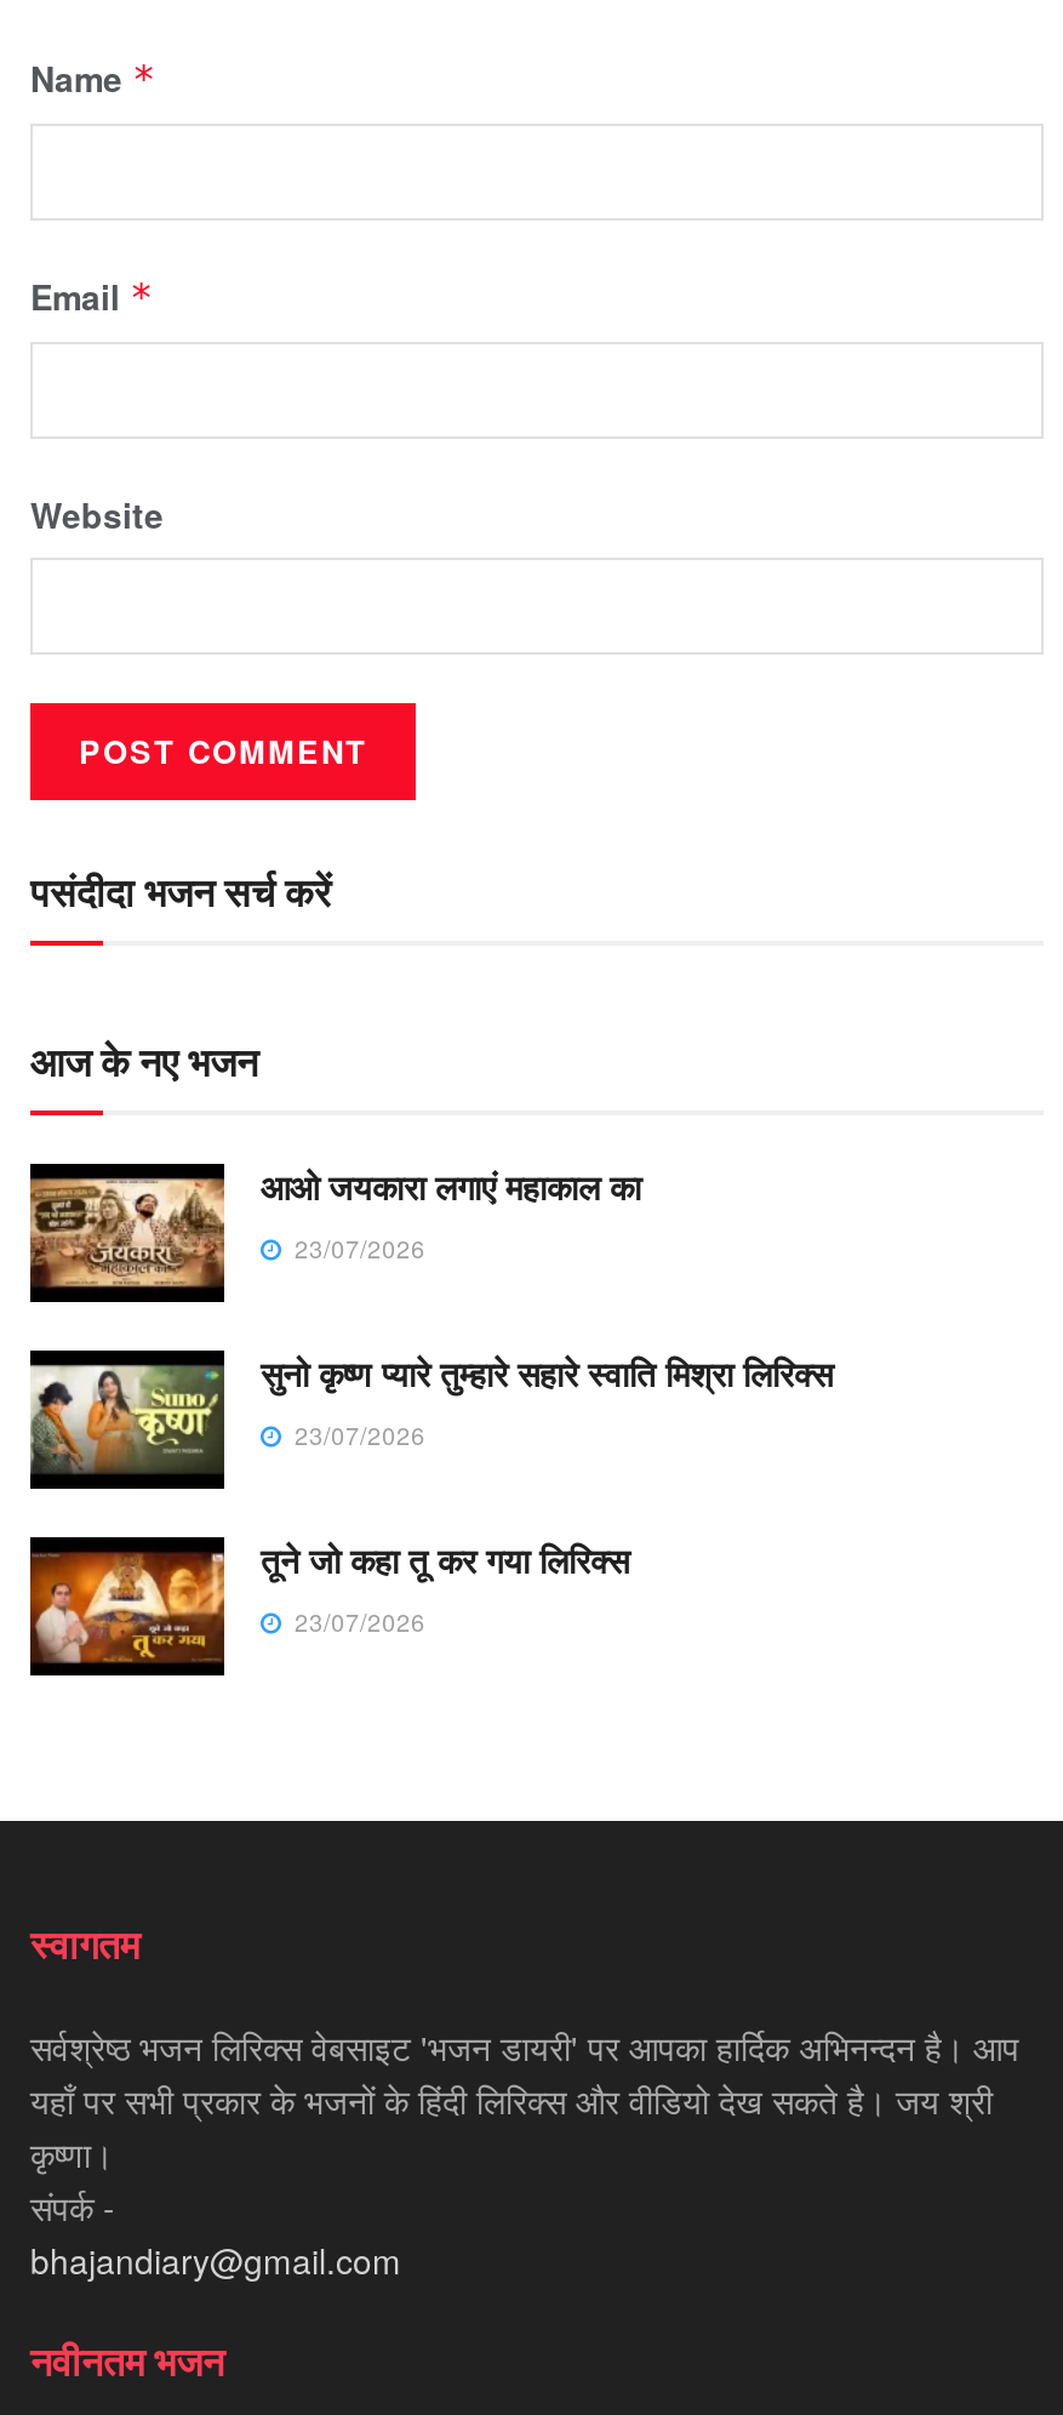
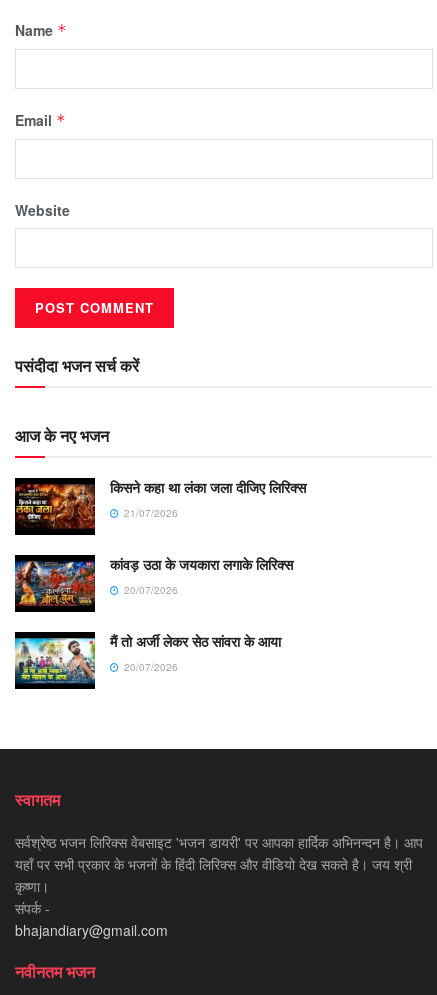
[28,1161,641,1290] [image] | आओ जयकारा लगाएं महाकाल का | 23/07/2026 -> [14,477,306,529] [image] | किसने कहा था लंका जला दीजिए लिरिक्स | 21/07/2026
[30,1348,833,1474] [image] | सुनो कृष्ण प्यारे तुम्हारे सहारे स्वाति मिश्रा लिरिक्स | 23/07/2026 -> [14,554,293,606] [image] | कांवड़ उठा के जयकारा लगाके लिरिक्स | 20/07/2026
[28,1536,629,1666] [image] | तूने जो कहा तू कर गया लिरिक्स | 23/07/2026 -> [14,631,281,684] [image] | मैं तो अर्जी लेकर सेठ सांवरा के आया | 20/07/2026

